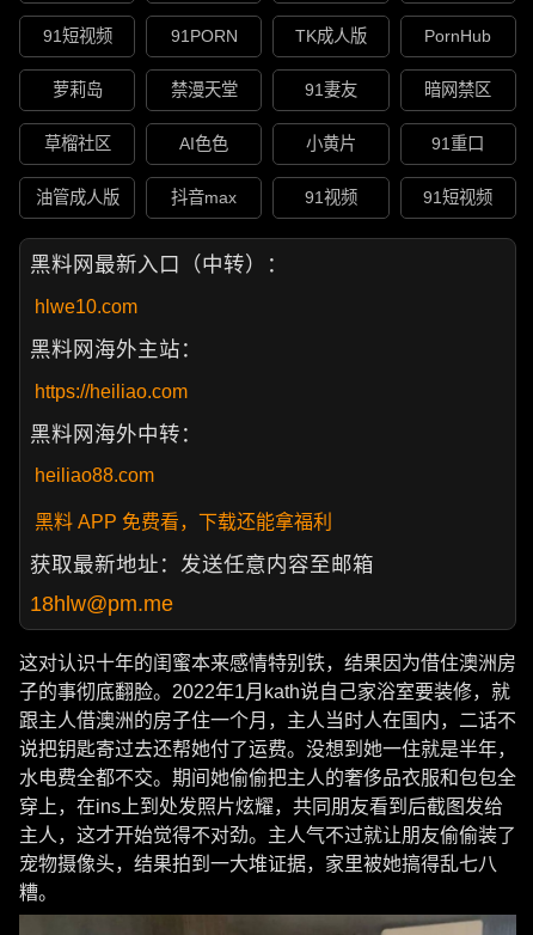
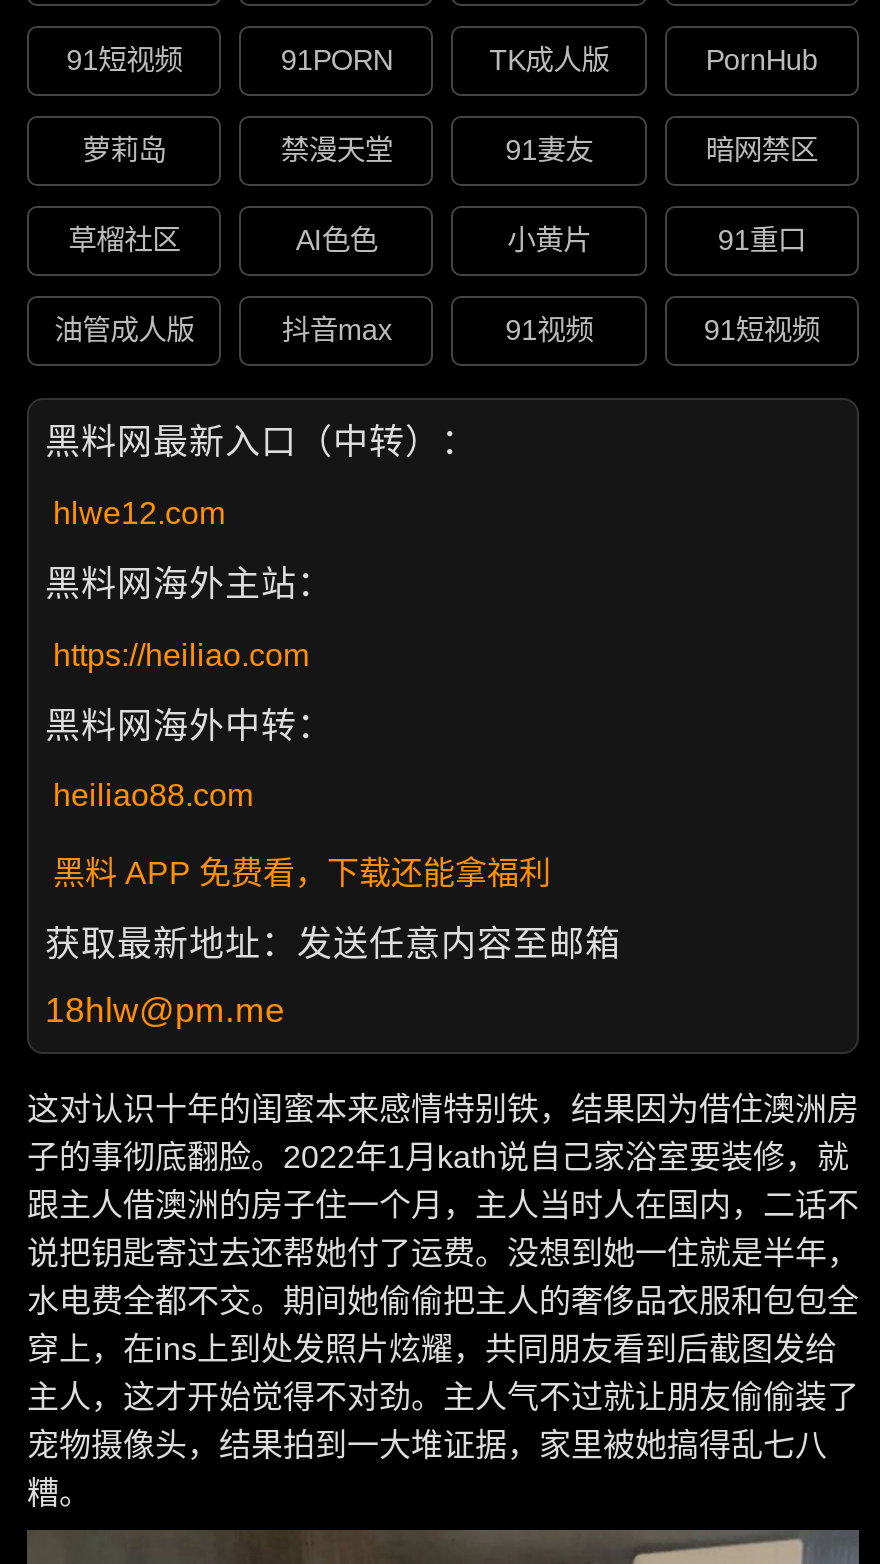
[35,296,137,317] hlwe10.com -> [53,496,225,530] hlwe12.com

